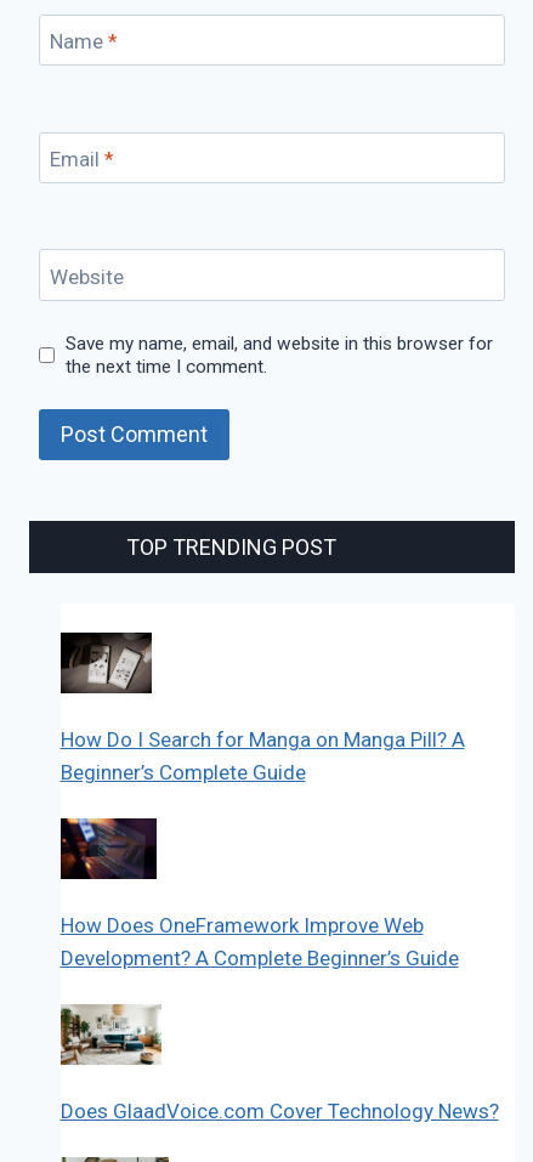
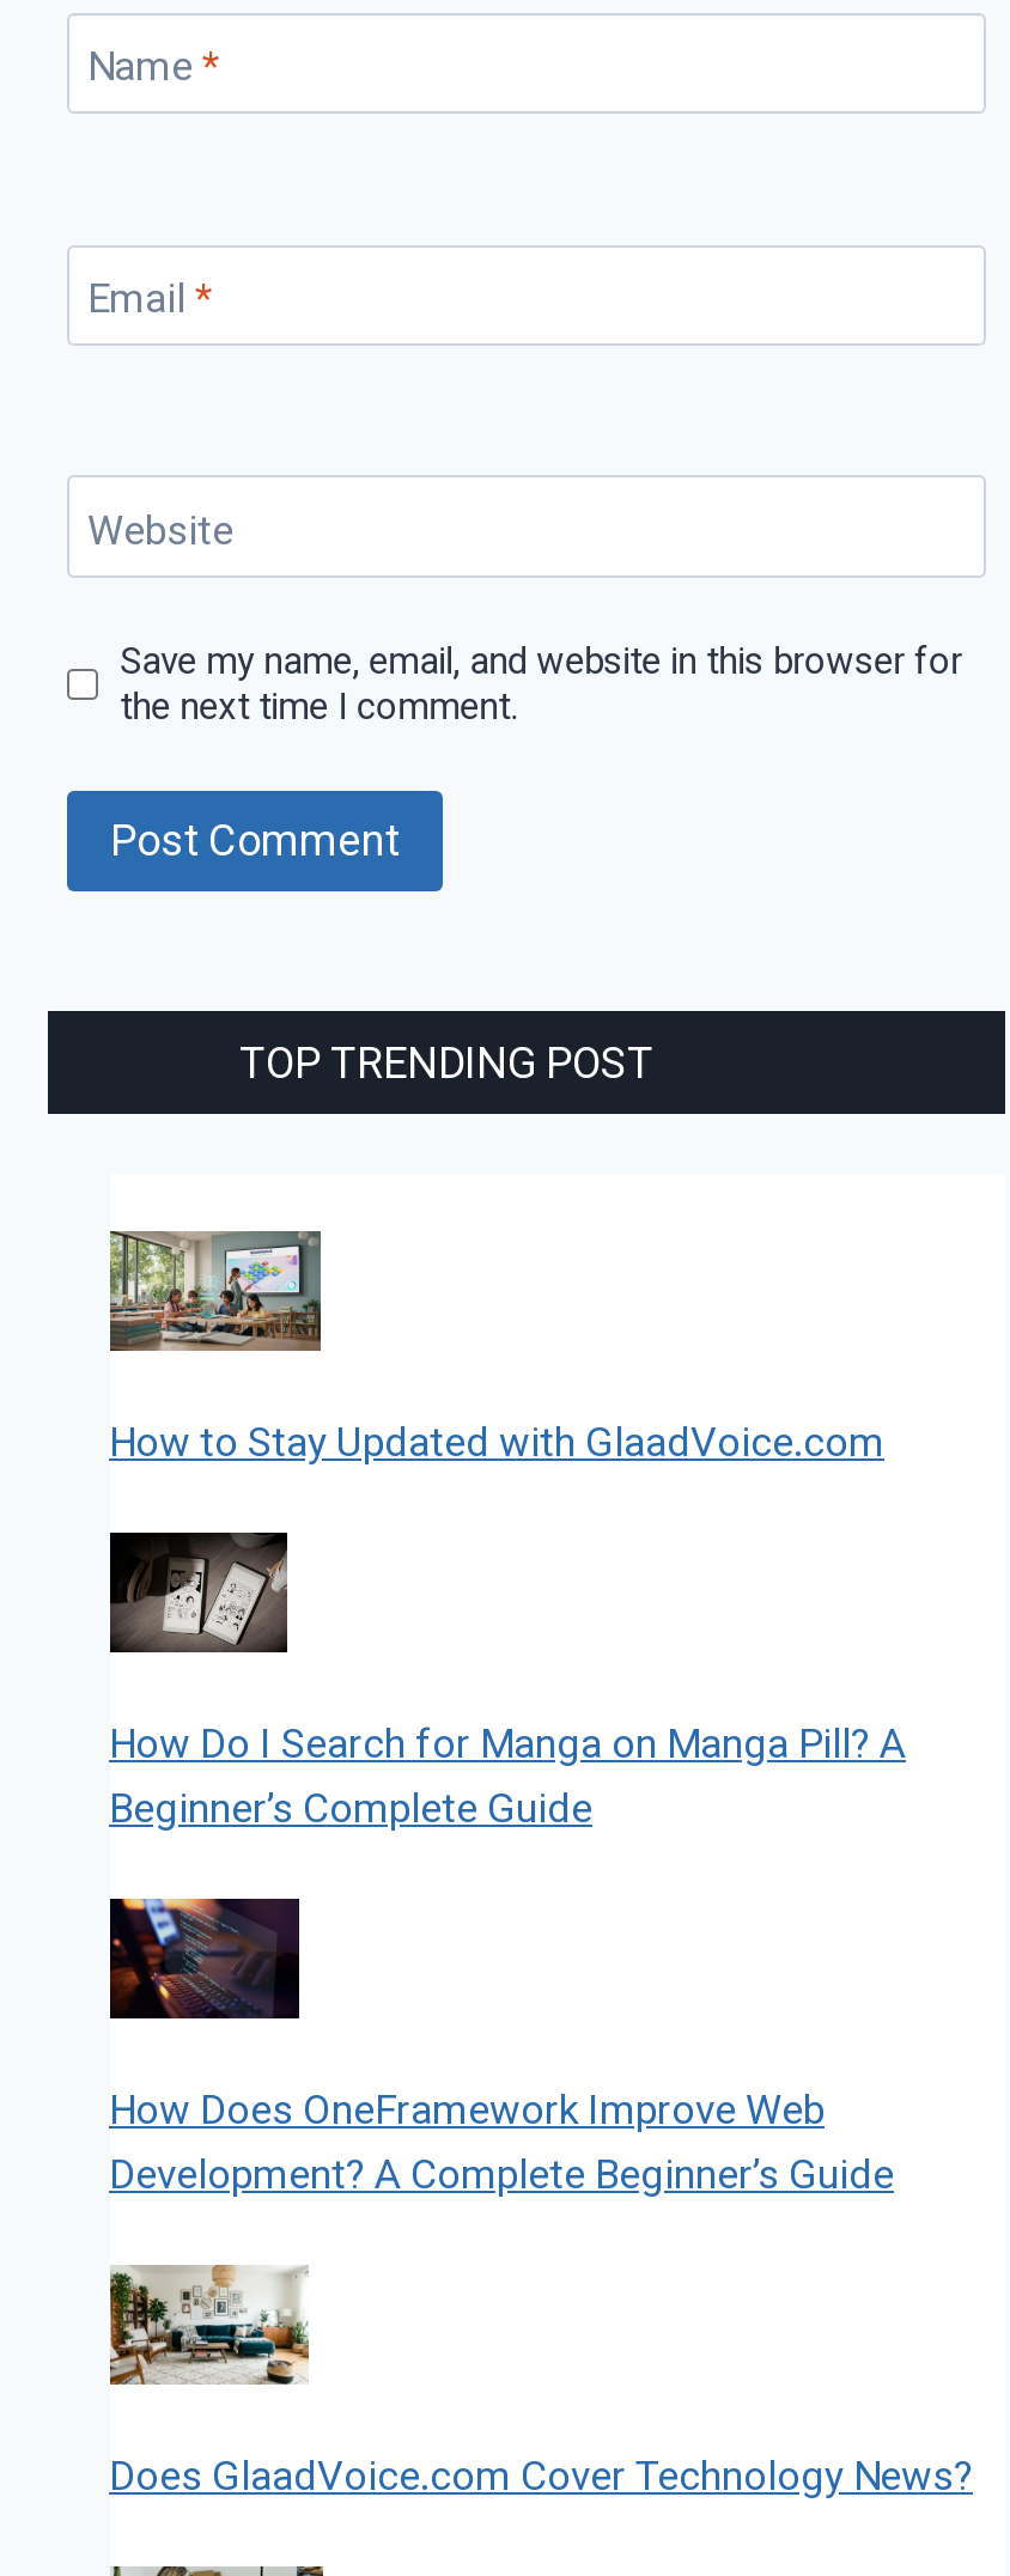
none -> [108,1229,884,1467] [image] | How to Stay Updated with GlaadVoice.com

